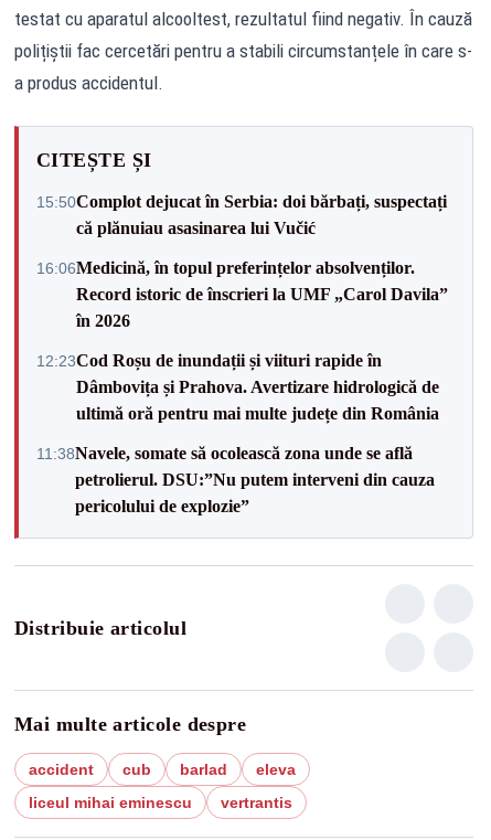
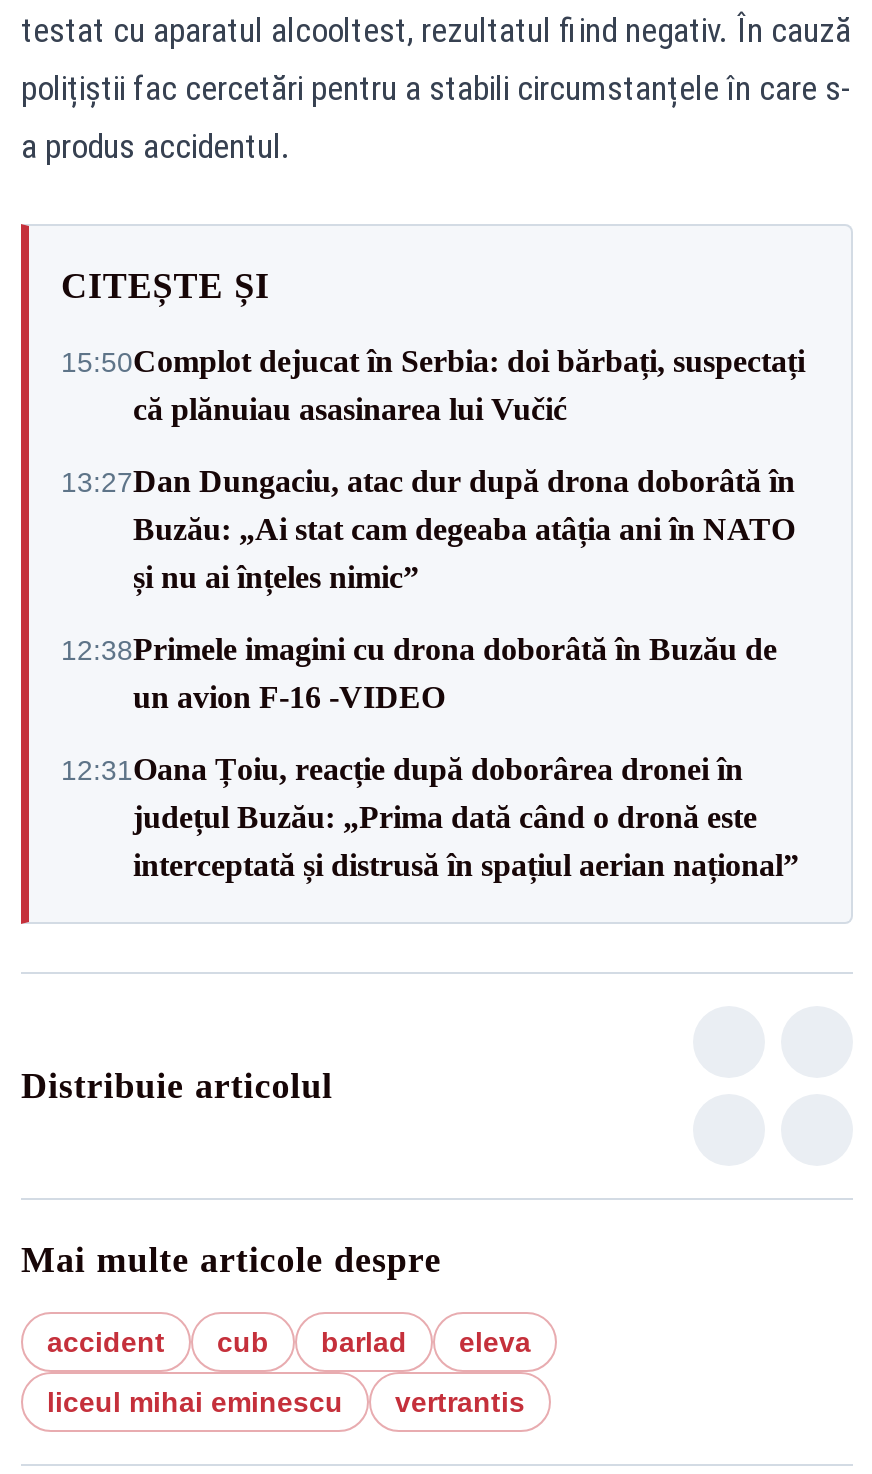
[36,258,448,329] 16:06Medicină, în topul preferințelor absolvenților. | Record istoric de înscrieri la UMF „Carol Davila” | în 2026 -> [61,463,795,593] 13:27Dan Dungaciu, atac dur după drona doborâtă în | Buzău: „Ai stat cam degeaba atâția ani în NATO | și nu ai înțeles nimic”
[36,350,439,422] 12:23Cod Roșu de inundații și viituri rapide în | Dâmbovița și Prahova. Avertizare hidrologică de | ultimă oră pentru mai multe județe din România -> [61,631,777,713] 12:38Primele imagini cu drona doborâtă în Buzău de | un avion F-16 -VIDEO
[36,443,435,515] 11:38 Navele, somate să ocolească zona unde se află | petrolierul. DSU:”Nu putem interveni din cauza | pericolului de explozie” -> [61,751,799,881] 12:31 Oana Țoiu, reacție după doborârea dronei în | județul Buzău: „Prima dată când o dronă este | interceptată și distrusă în spațiul aerian național”

